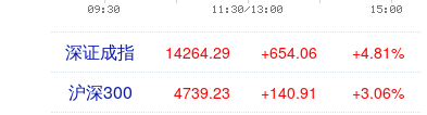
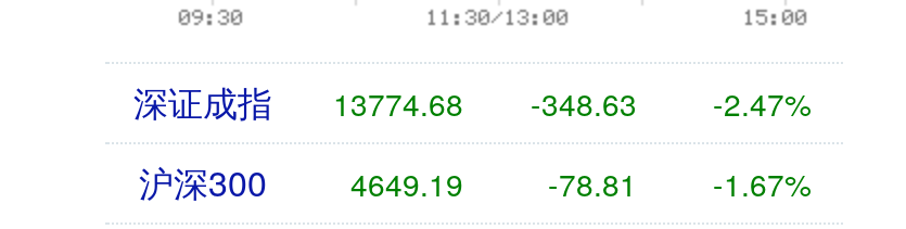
[165,42,230,63] 14264.29 -> [333,82,463,126] 13774.68
[261,42,317,63] +654.06 -> [531,82,637,126] -348.63
[352,42,404,63] +4.81% -> [713,82,811,126] -2.47%
[174,82,230,104] 4739.23 -> [350,163,463,206] 4649.19
[261,82,317,104] +140.91 -> [548,163,637,206] -78.81
[352,82,404,104] +3.06% -> [713,163,811,206] -1.67%

